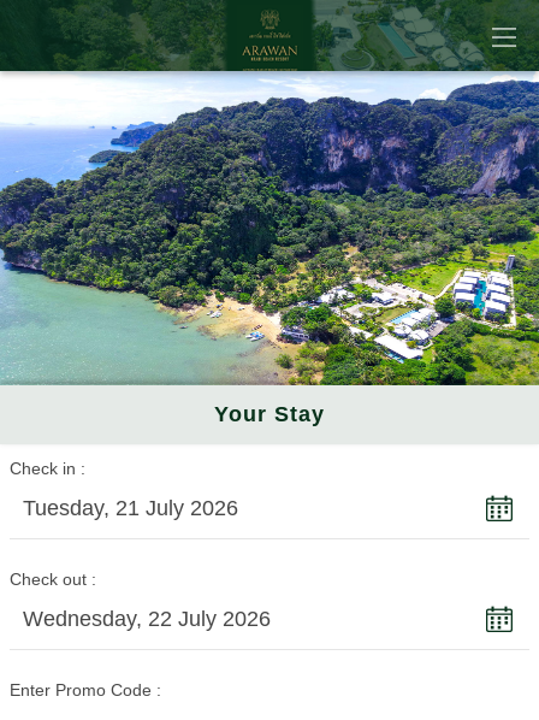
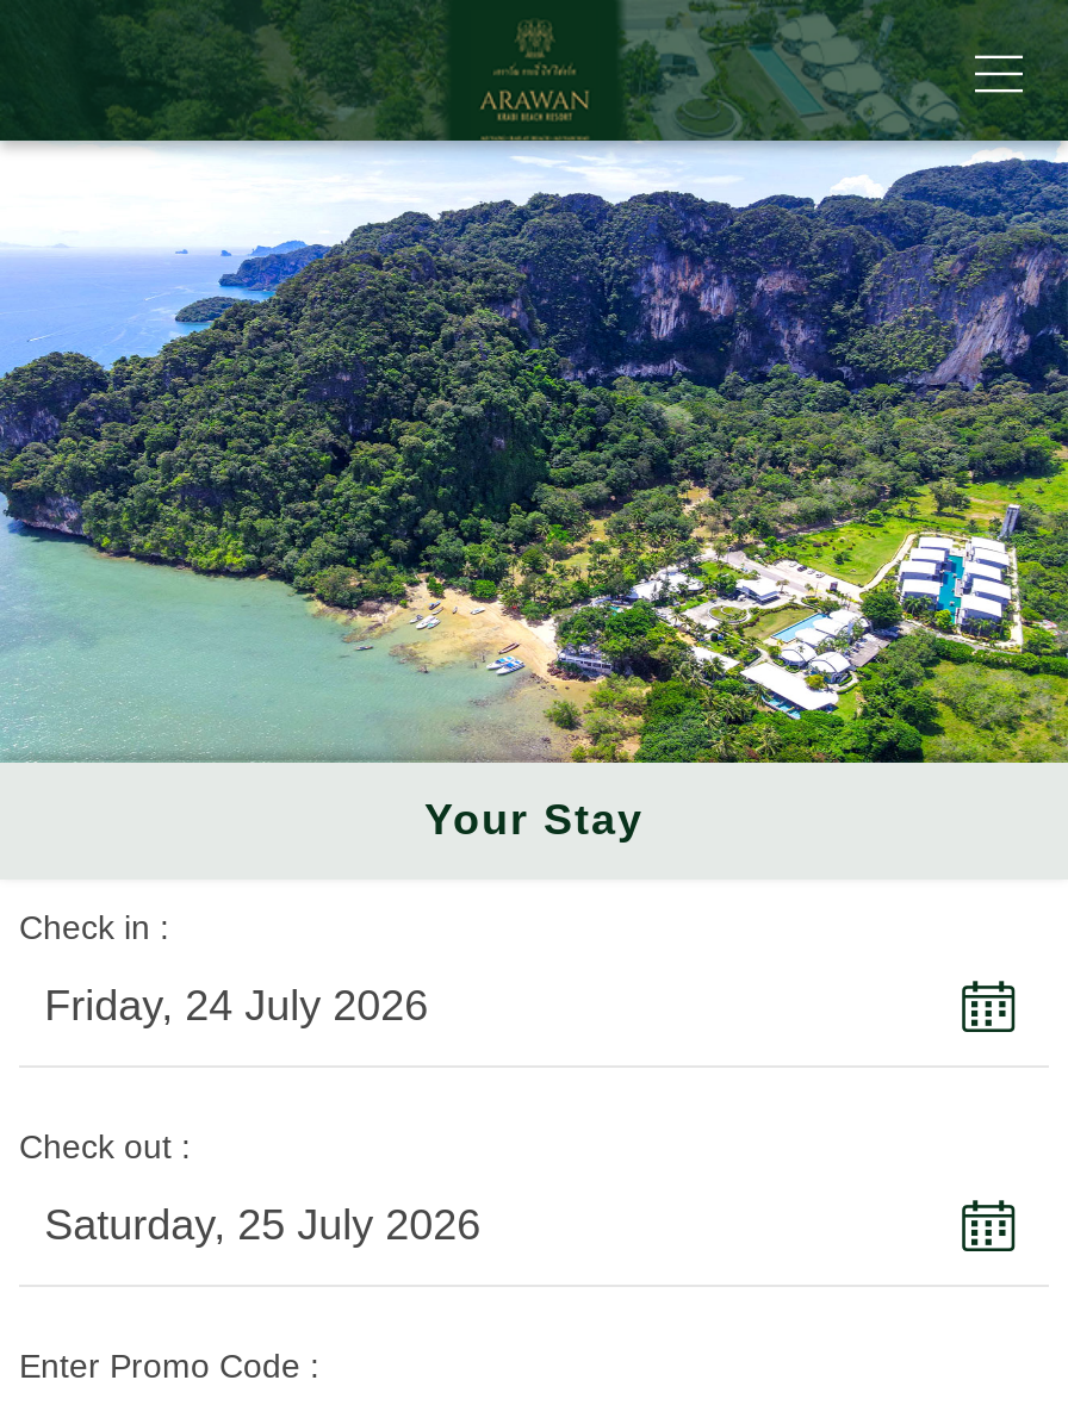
[22,496,238,520] Tuesday, 21 July 2026 -> [45,982,428,1030] Friday, 24 July 2026
[22,607,270,631] Wednesday, 22 July 2026 -> [45,1201,481,1249] Saturday, 25 July 2026

